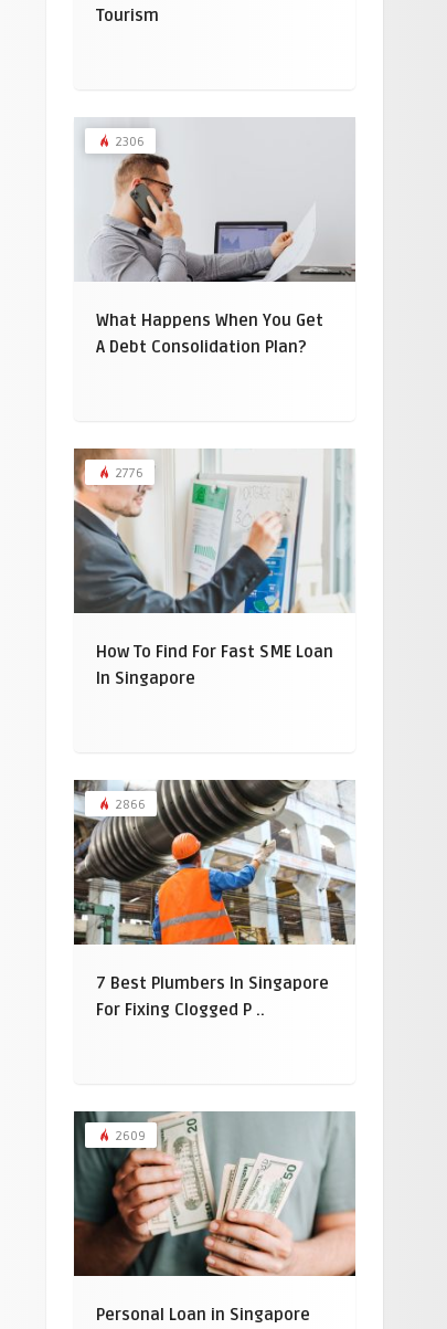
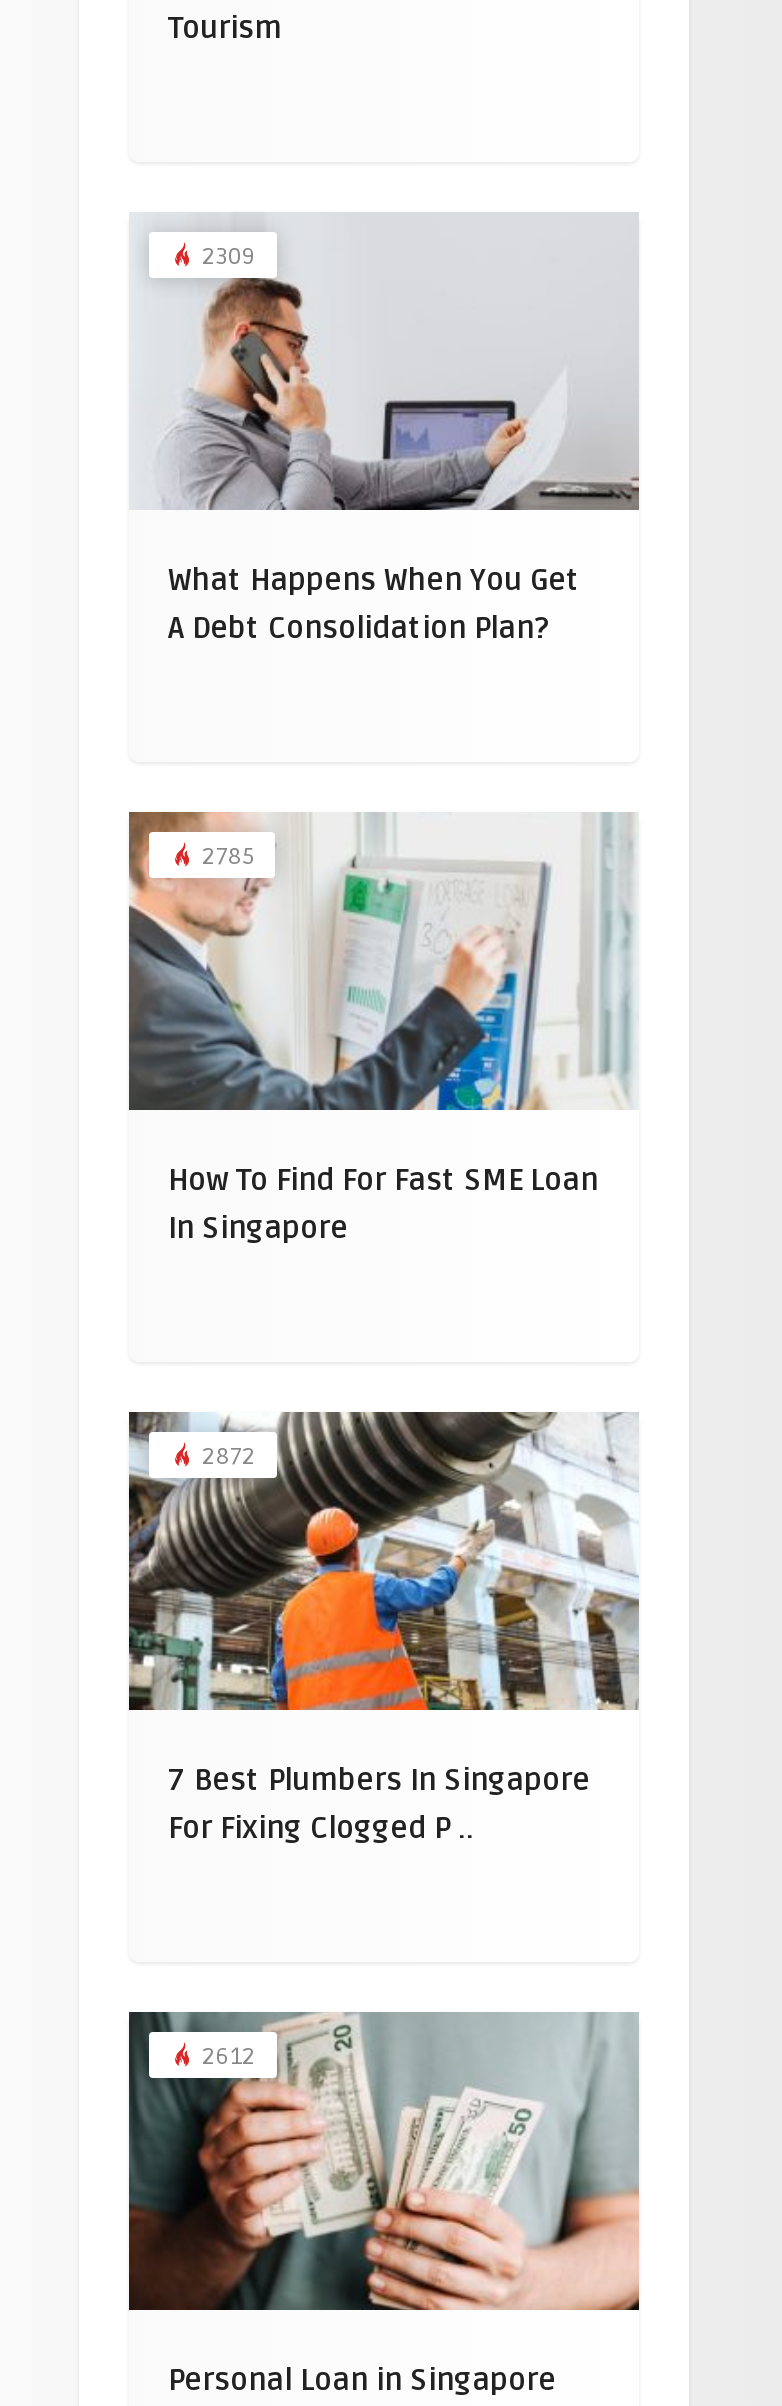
[111,134,144,150] 2306 -> [196,242,256,272] 2309
[111,465,143,482] 2776 -> [196,842,254,872] 2785
[111,797,145,813] 2866 -> [196,1442,256,1472] 2872
[111,1128,145,1145] 2609 -> [196,2042,256,2072] 2612

